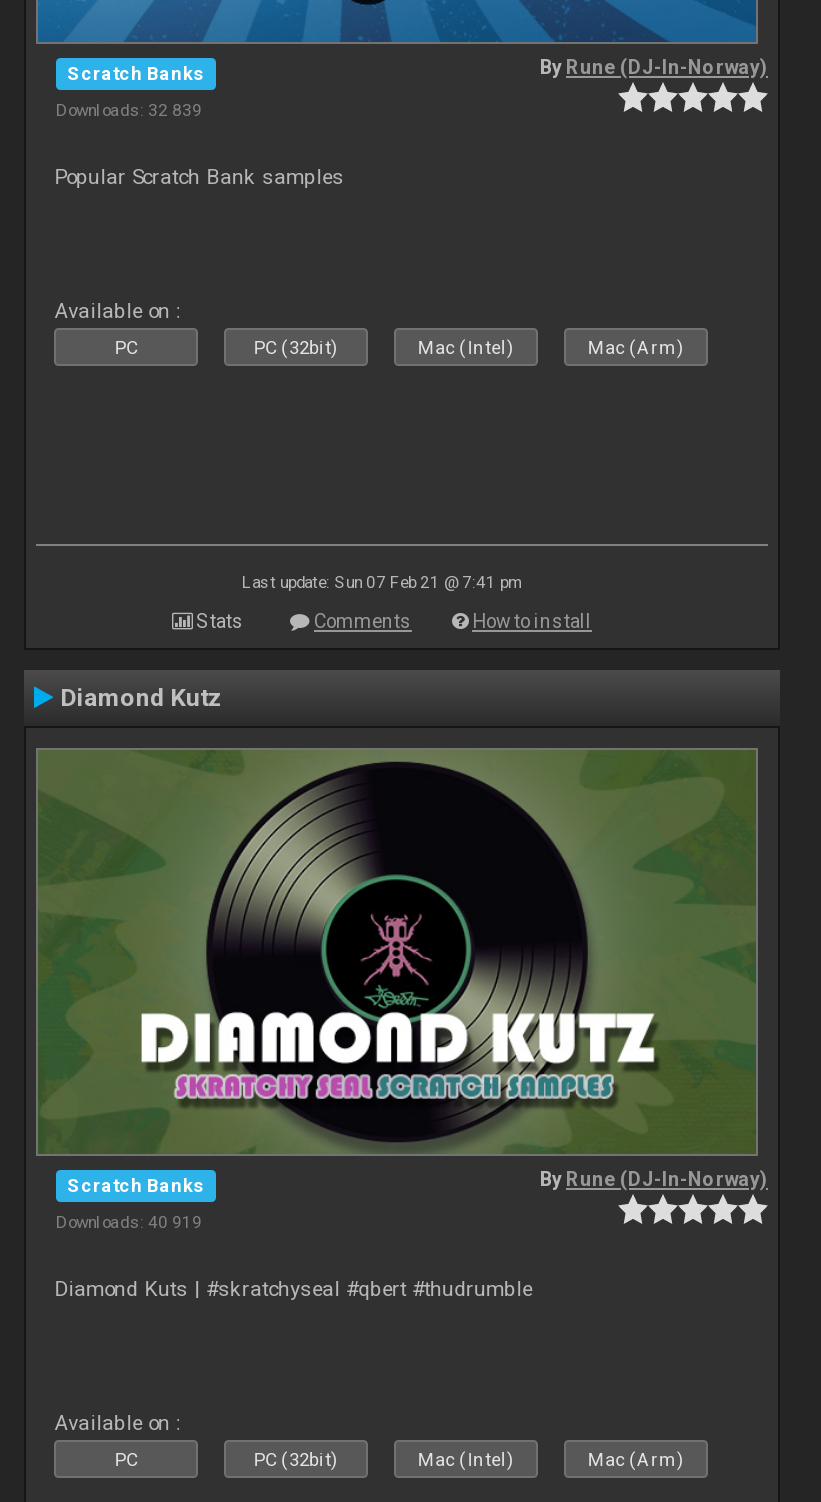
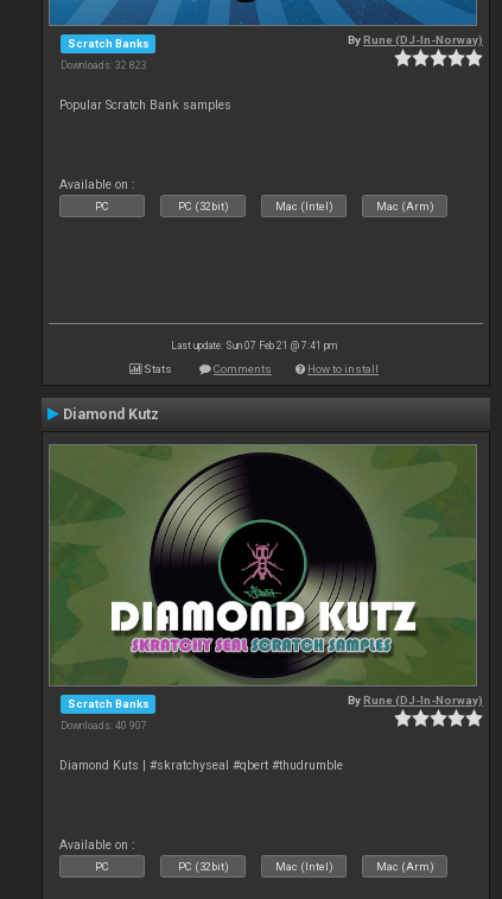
[56,99,202,119] Downloads: 32 839 -> [61,59,147,71] Downloads: 32 823
[56,1211,202,1231] Downloads: 40 919 -> [61,719,147,731] Downloads: 40 907

